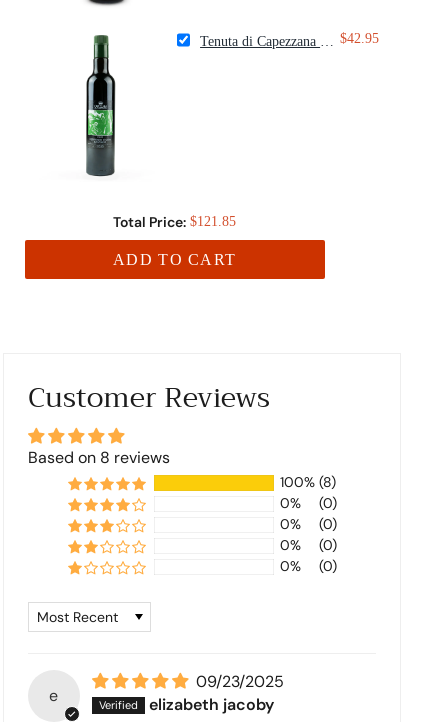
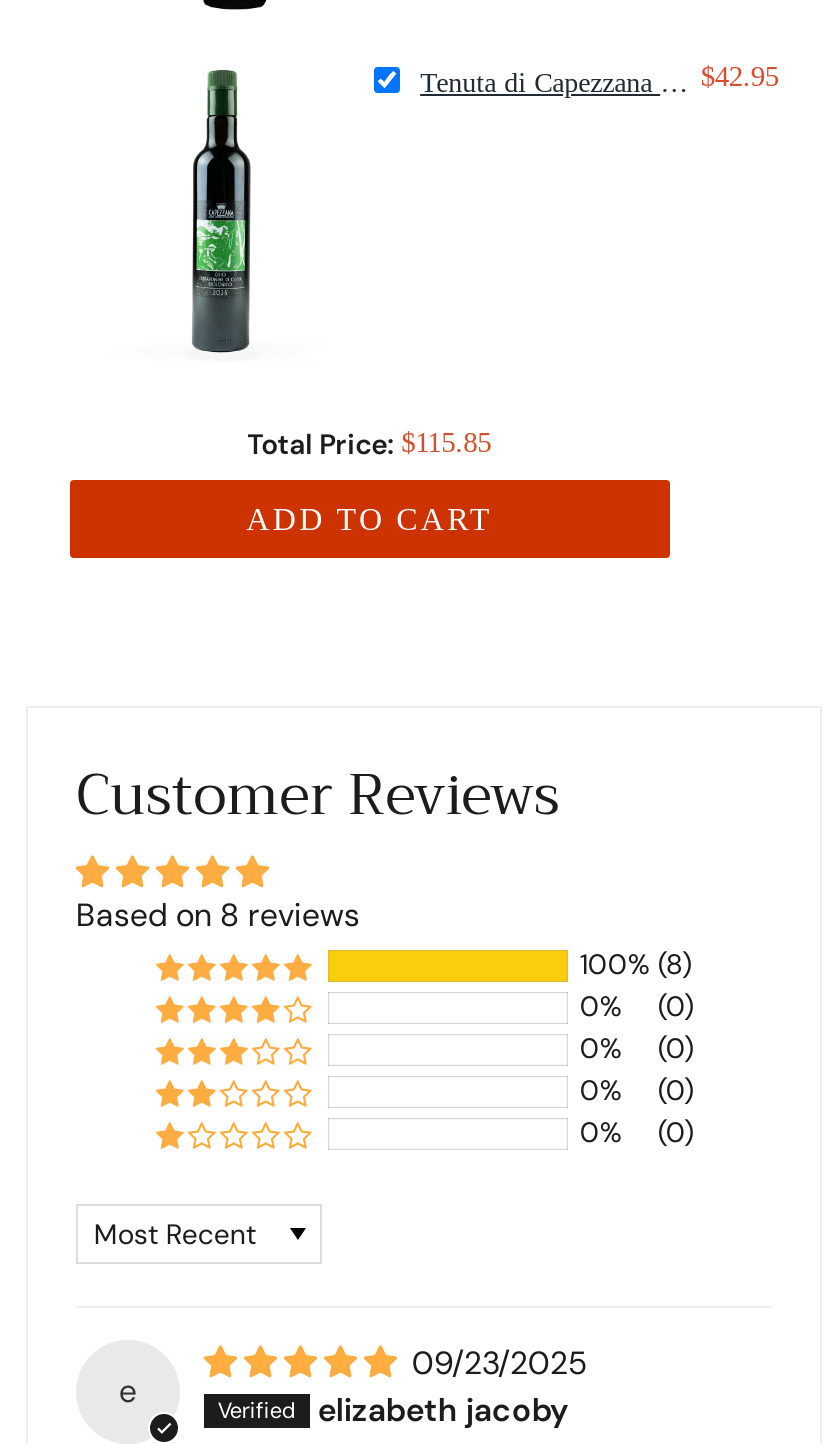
[113,213,236,231] Total Price: $121.85 -> [247,425,491,461] Total Price: $115.85

